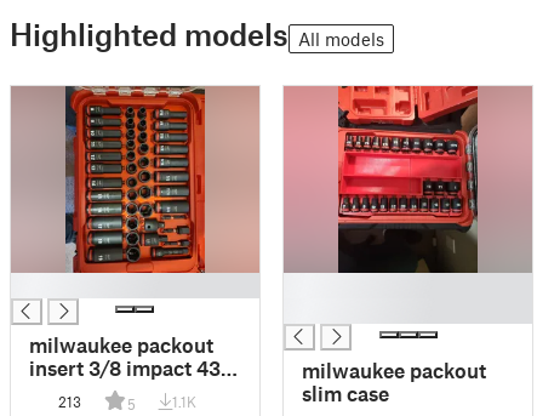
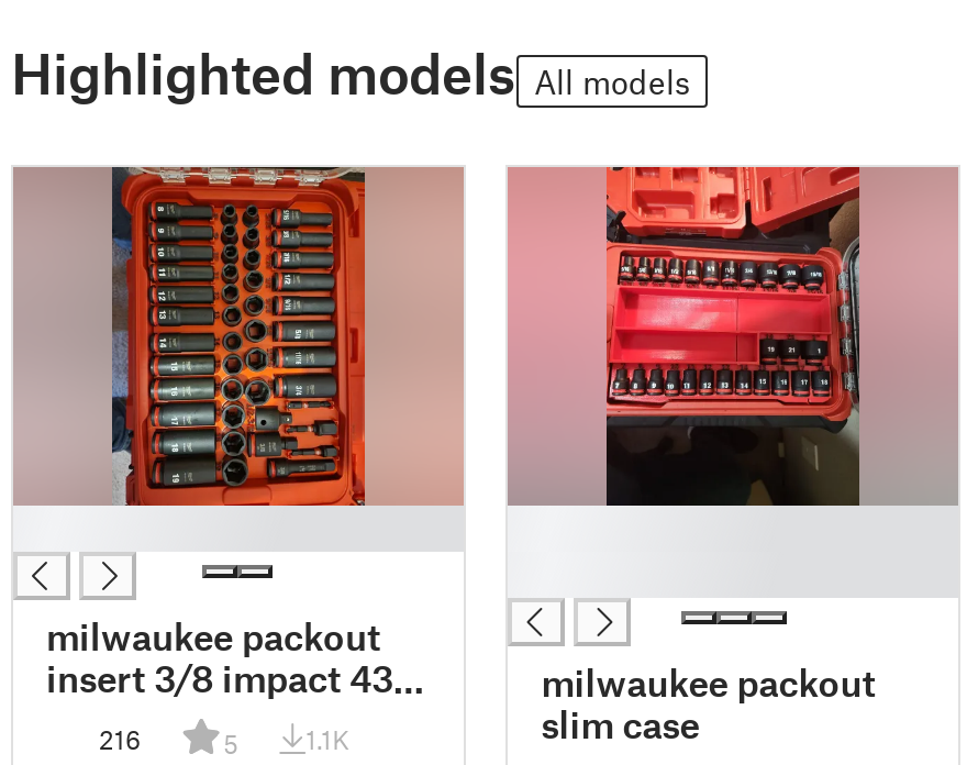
[58,393,81,410] 213 -> [99,724,141,754] 216

